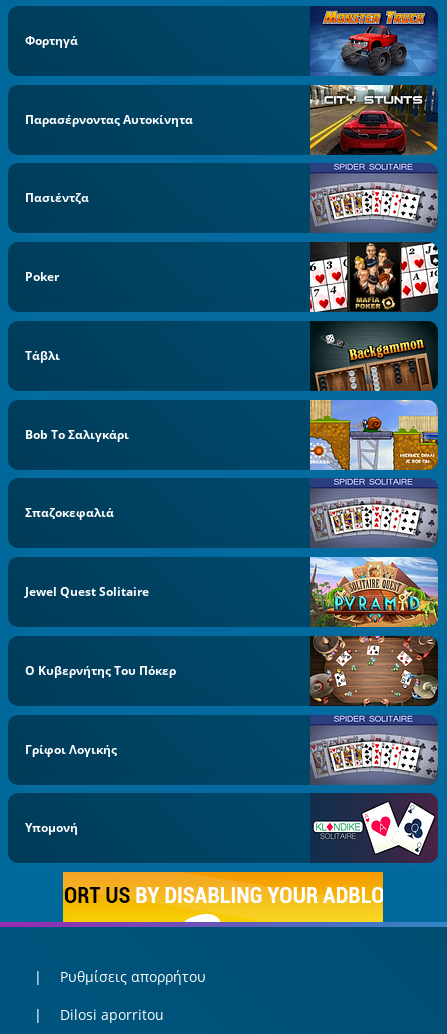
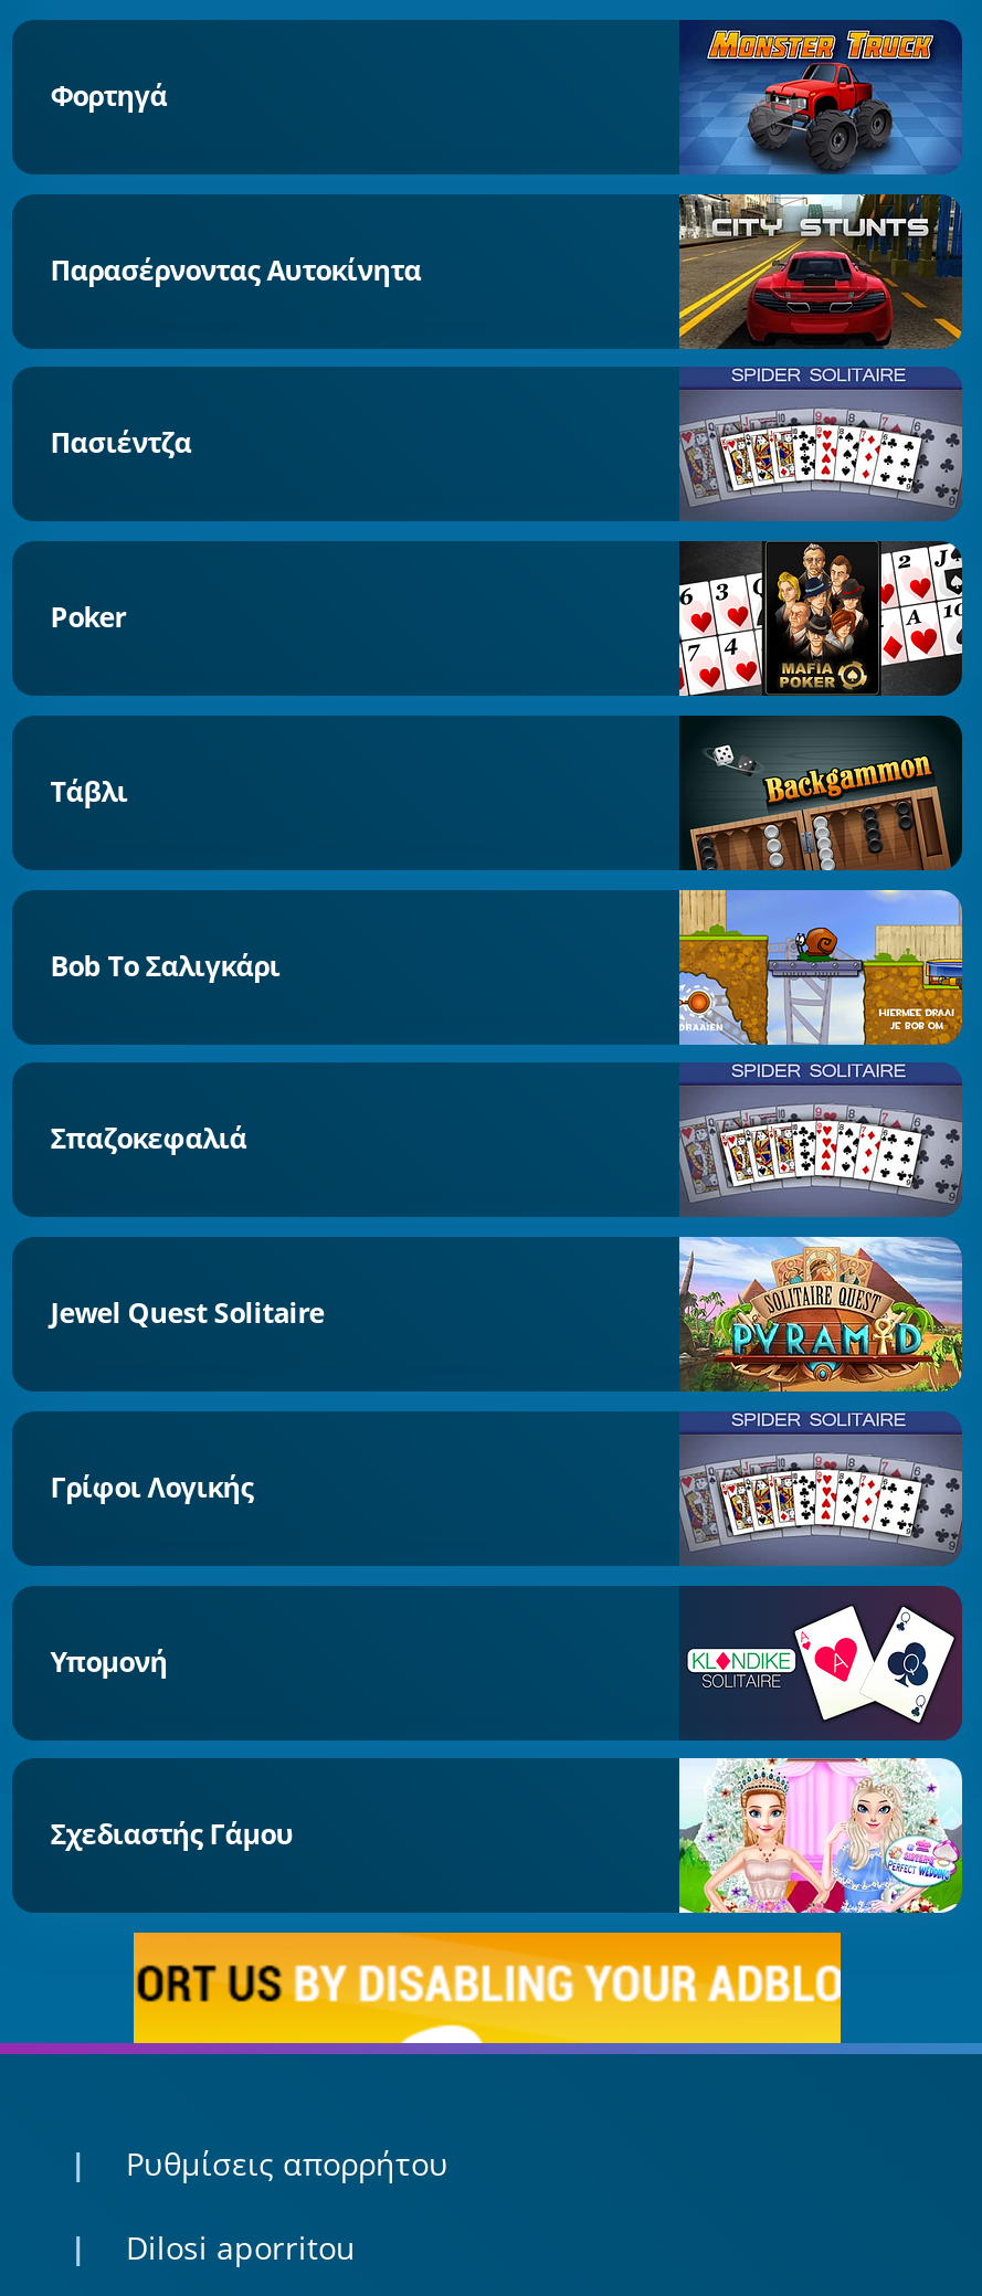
[309,635,439,707] [image] -> none
[25,662,176,679] Ο Κυβερνήτης Του Πόκερ -> none
moved [25,740,117,836] -> [50,1468,253,1680]: Γρίφοι Λογικής | Υπομονή
none -> [50,1816,293,1854] Σχεδιαστής Γάμου
none -> [677,1756,964,1915] [image]

